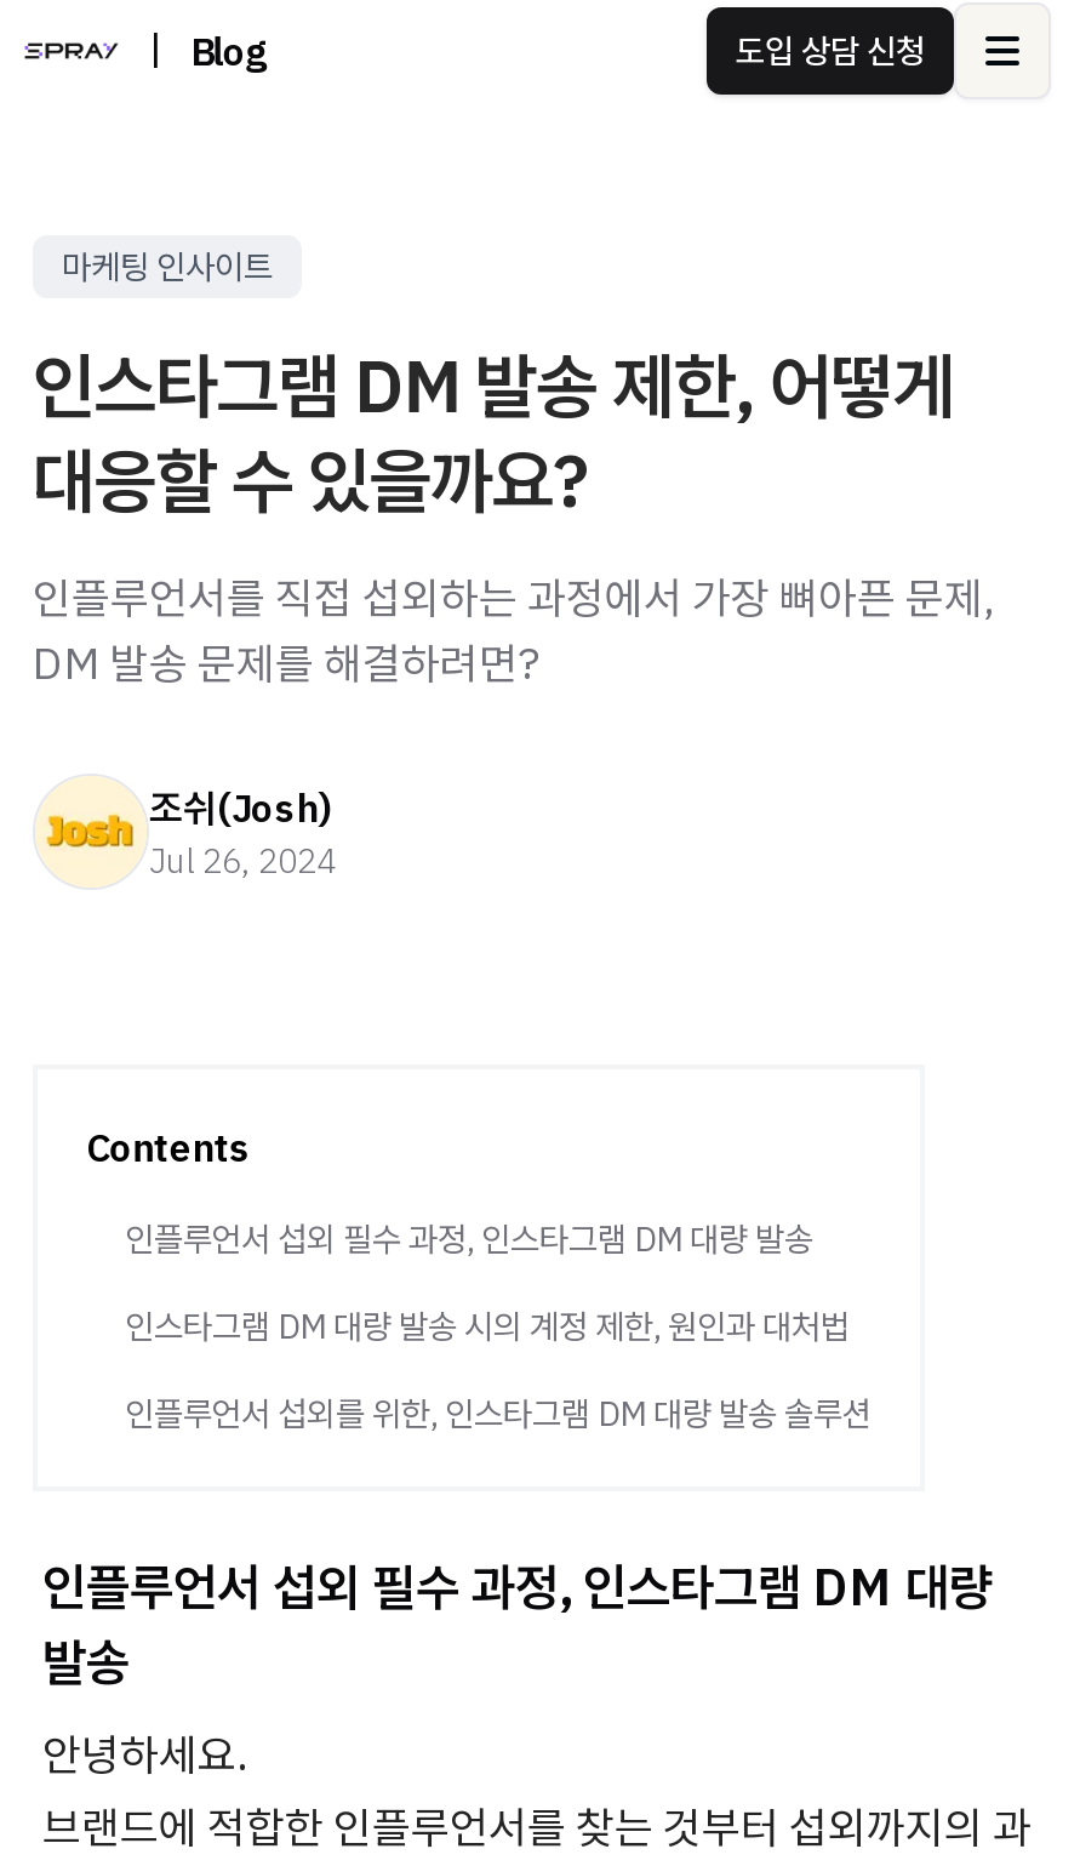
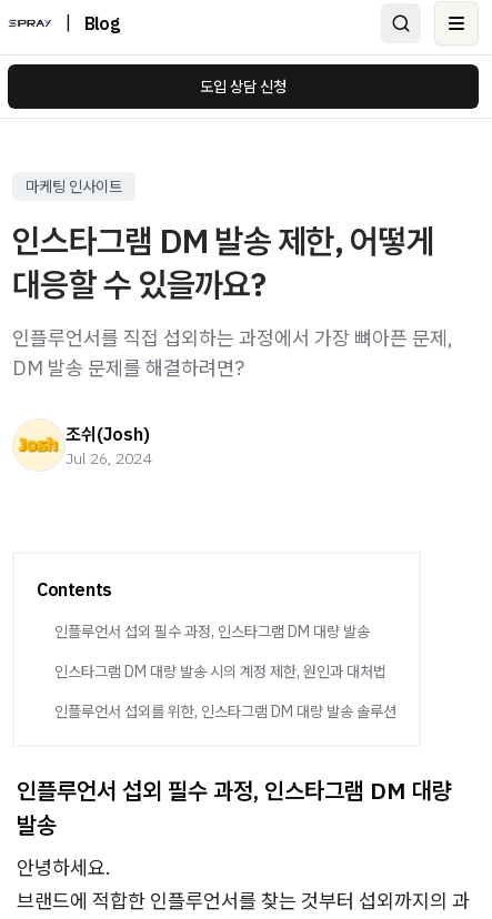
moved [736,29,925,73] -> [200,77,287,97]: 도입 상담 신청

